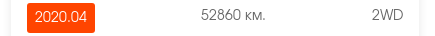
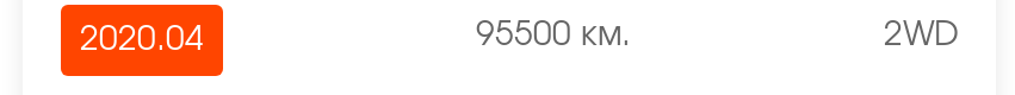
[201,9,266,23] 52860 км. -> [476,19,631,52] 95500 км.

